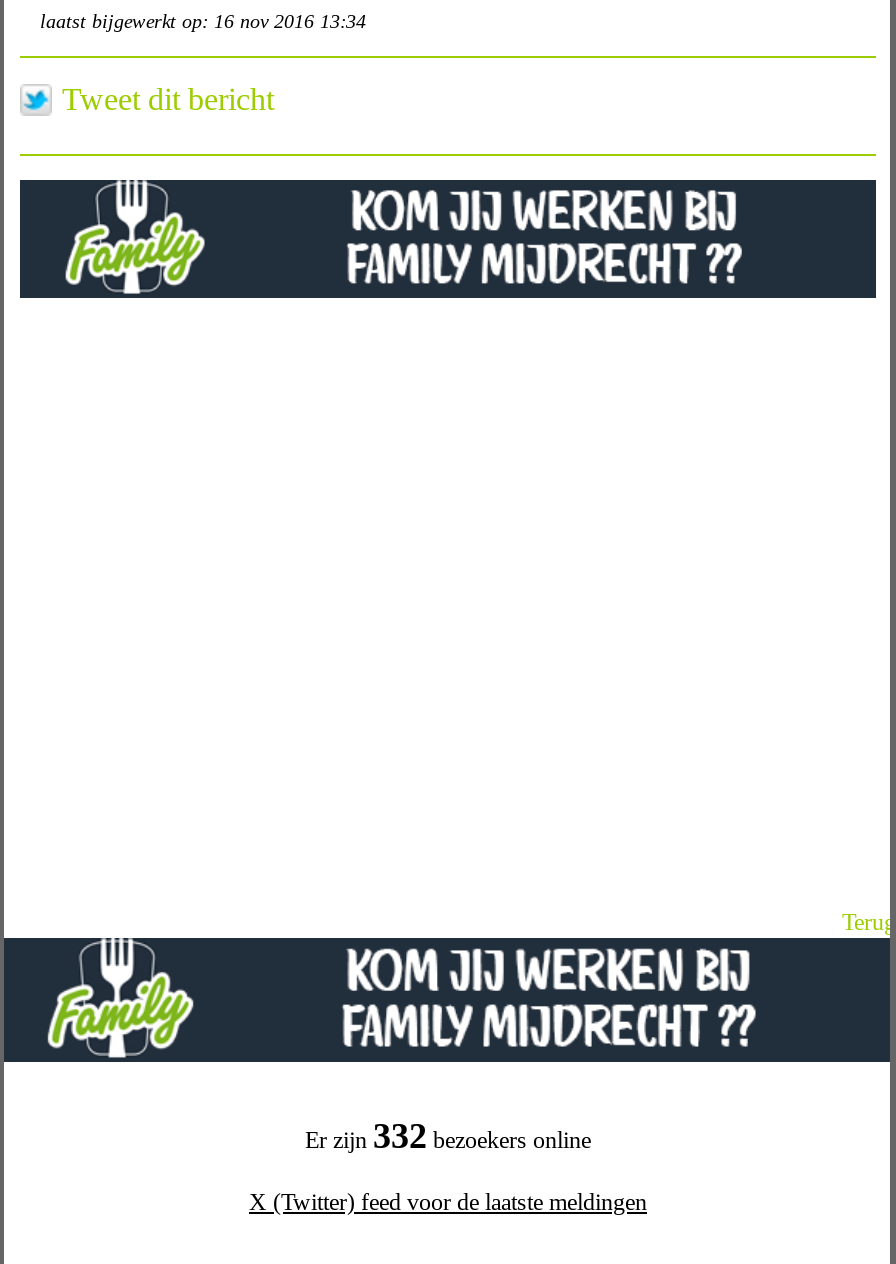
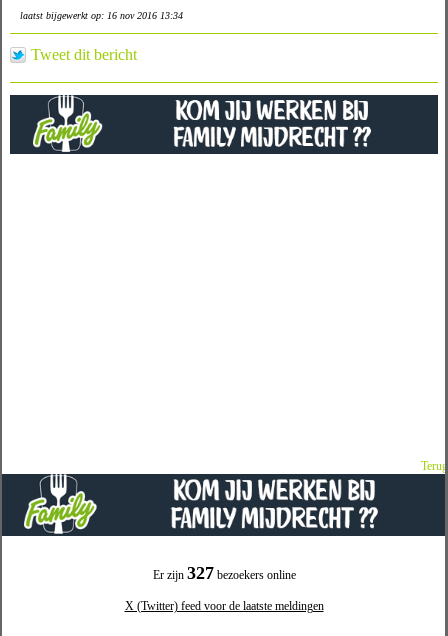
[305,1116,591,1156] Er zijn 332 bezoekers online -> [152,563,295,583] Er zijn 327 bezoekers online

